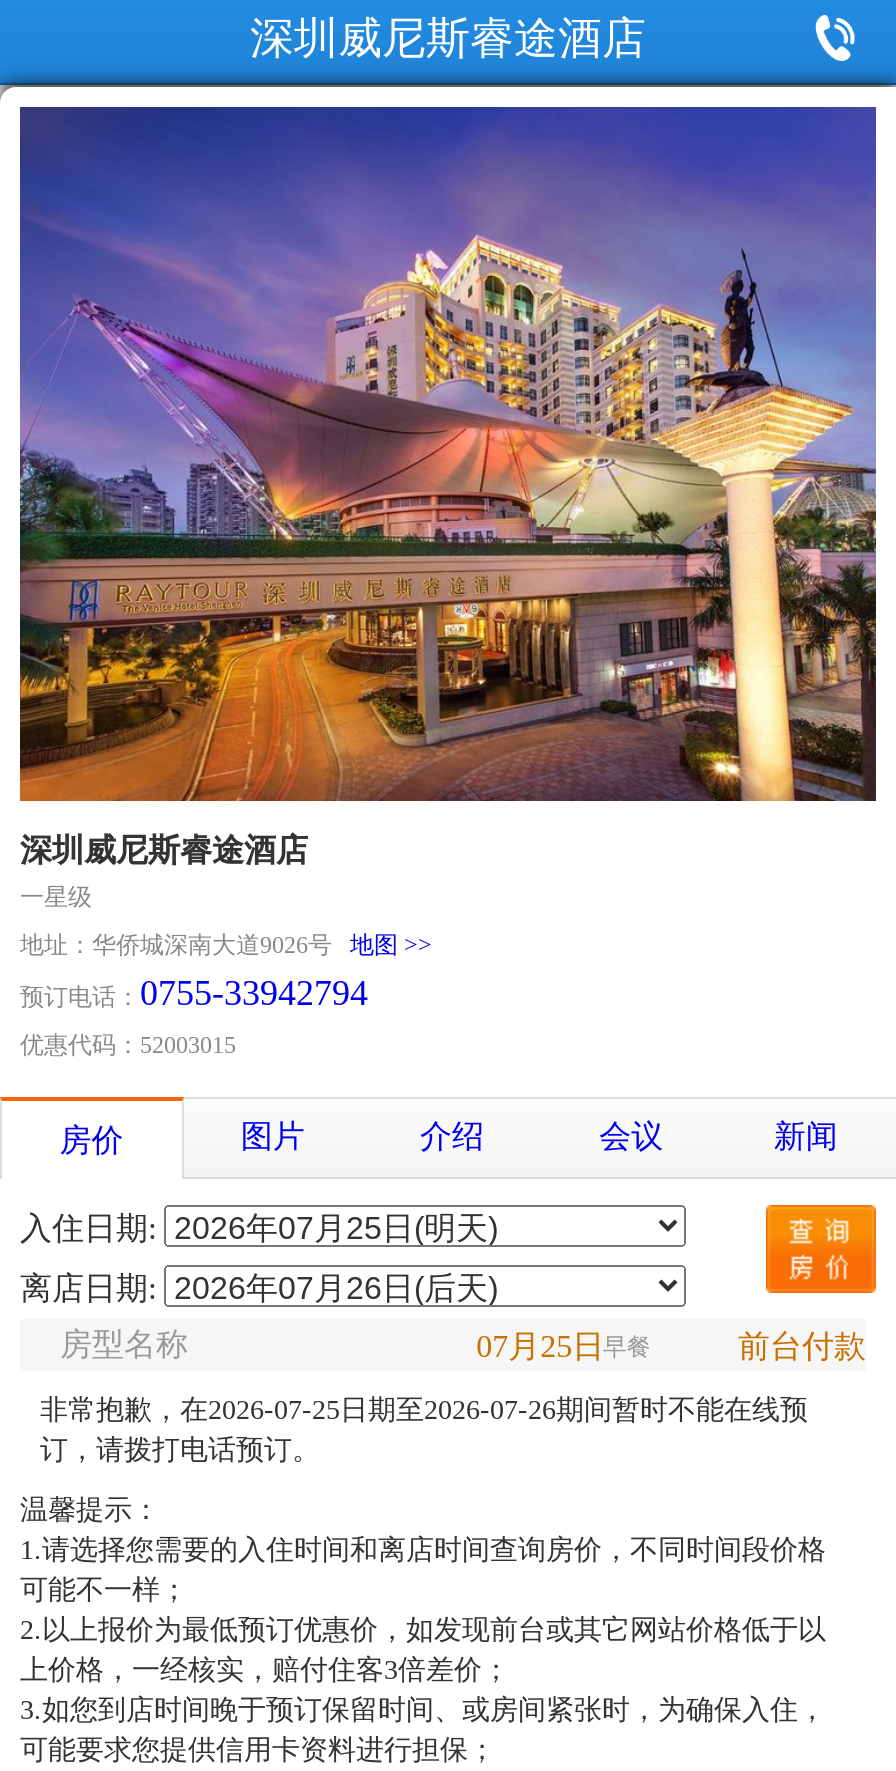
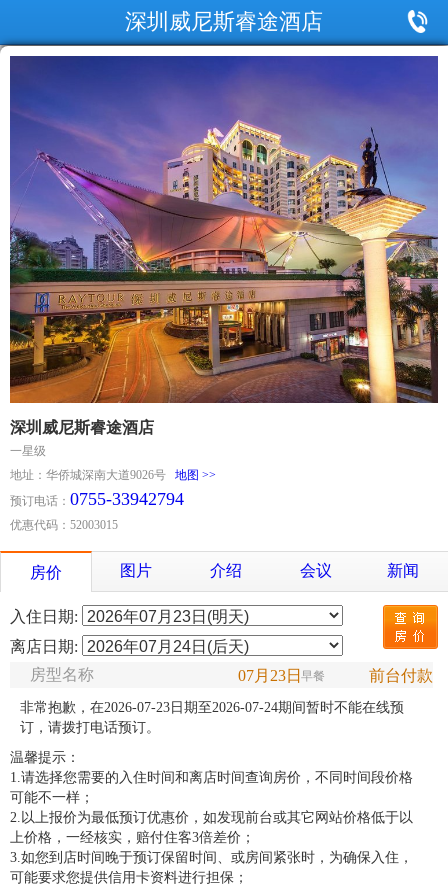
[476,1330,651,1364] 07月25日早餐 -> [238,667,325,684] 07月23日早餐
[40,1396,808,1426] 非常抱歉，在2026-07-25日期至2026-07-26期间暂时不能在线预 -> [20,700,404,715] 非常抱歉，在2026-07-23日期至2026-07-24期间暂时不能在线预

